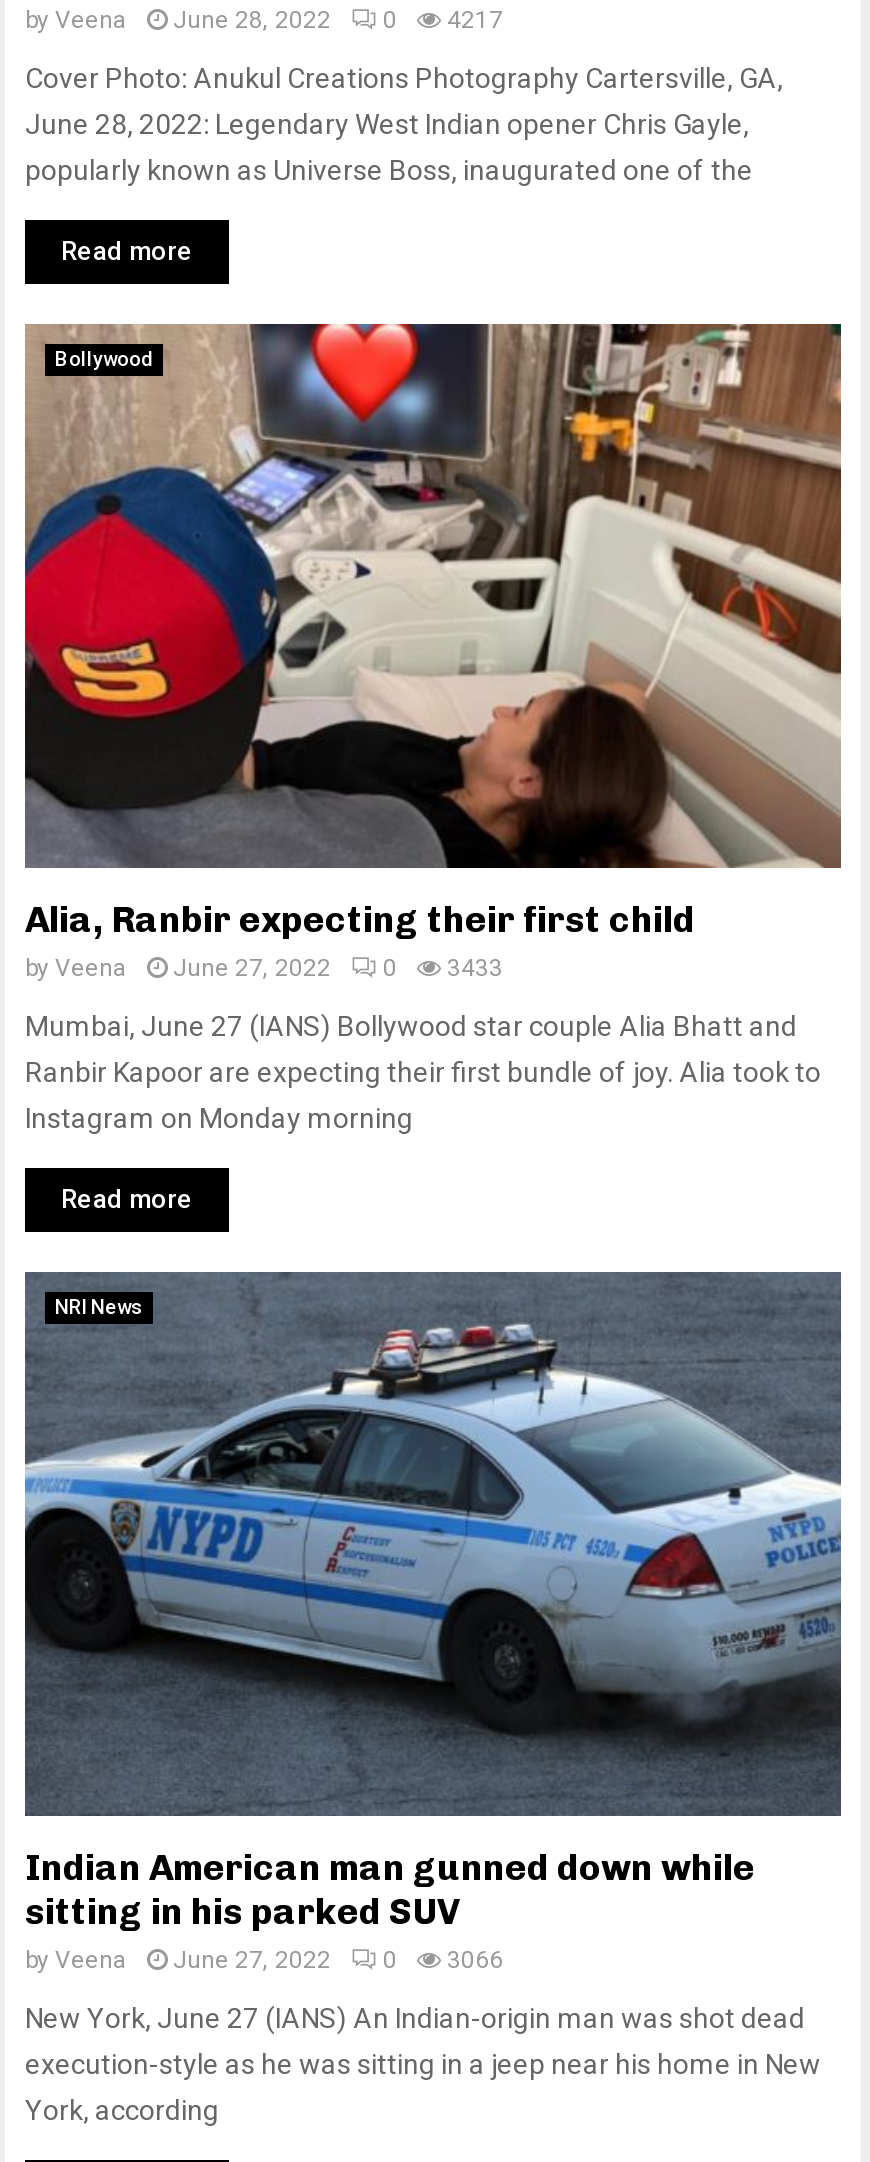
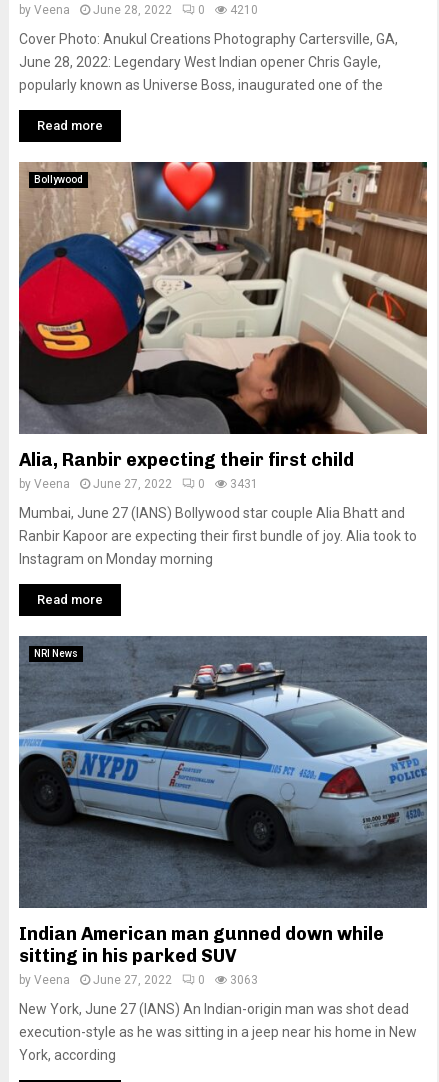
[25,6,503,34] by Veena June 28, 2022 0 4217 -> [19,3,258,17] by Veena June 28, 2022 0 4210
[25,954,503,982] by Veena June 27, 2022 0 3433 -> [19,477,258,491] by Veena June 27, 2022 0 3431
[25,1946,503,1974] by Veena June 27, 2022 0 3066 -> [19,973,258,987] by Veena June 27, 2022 0 3063

